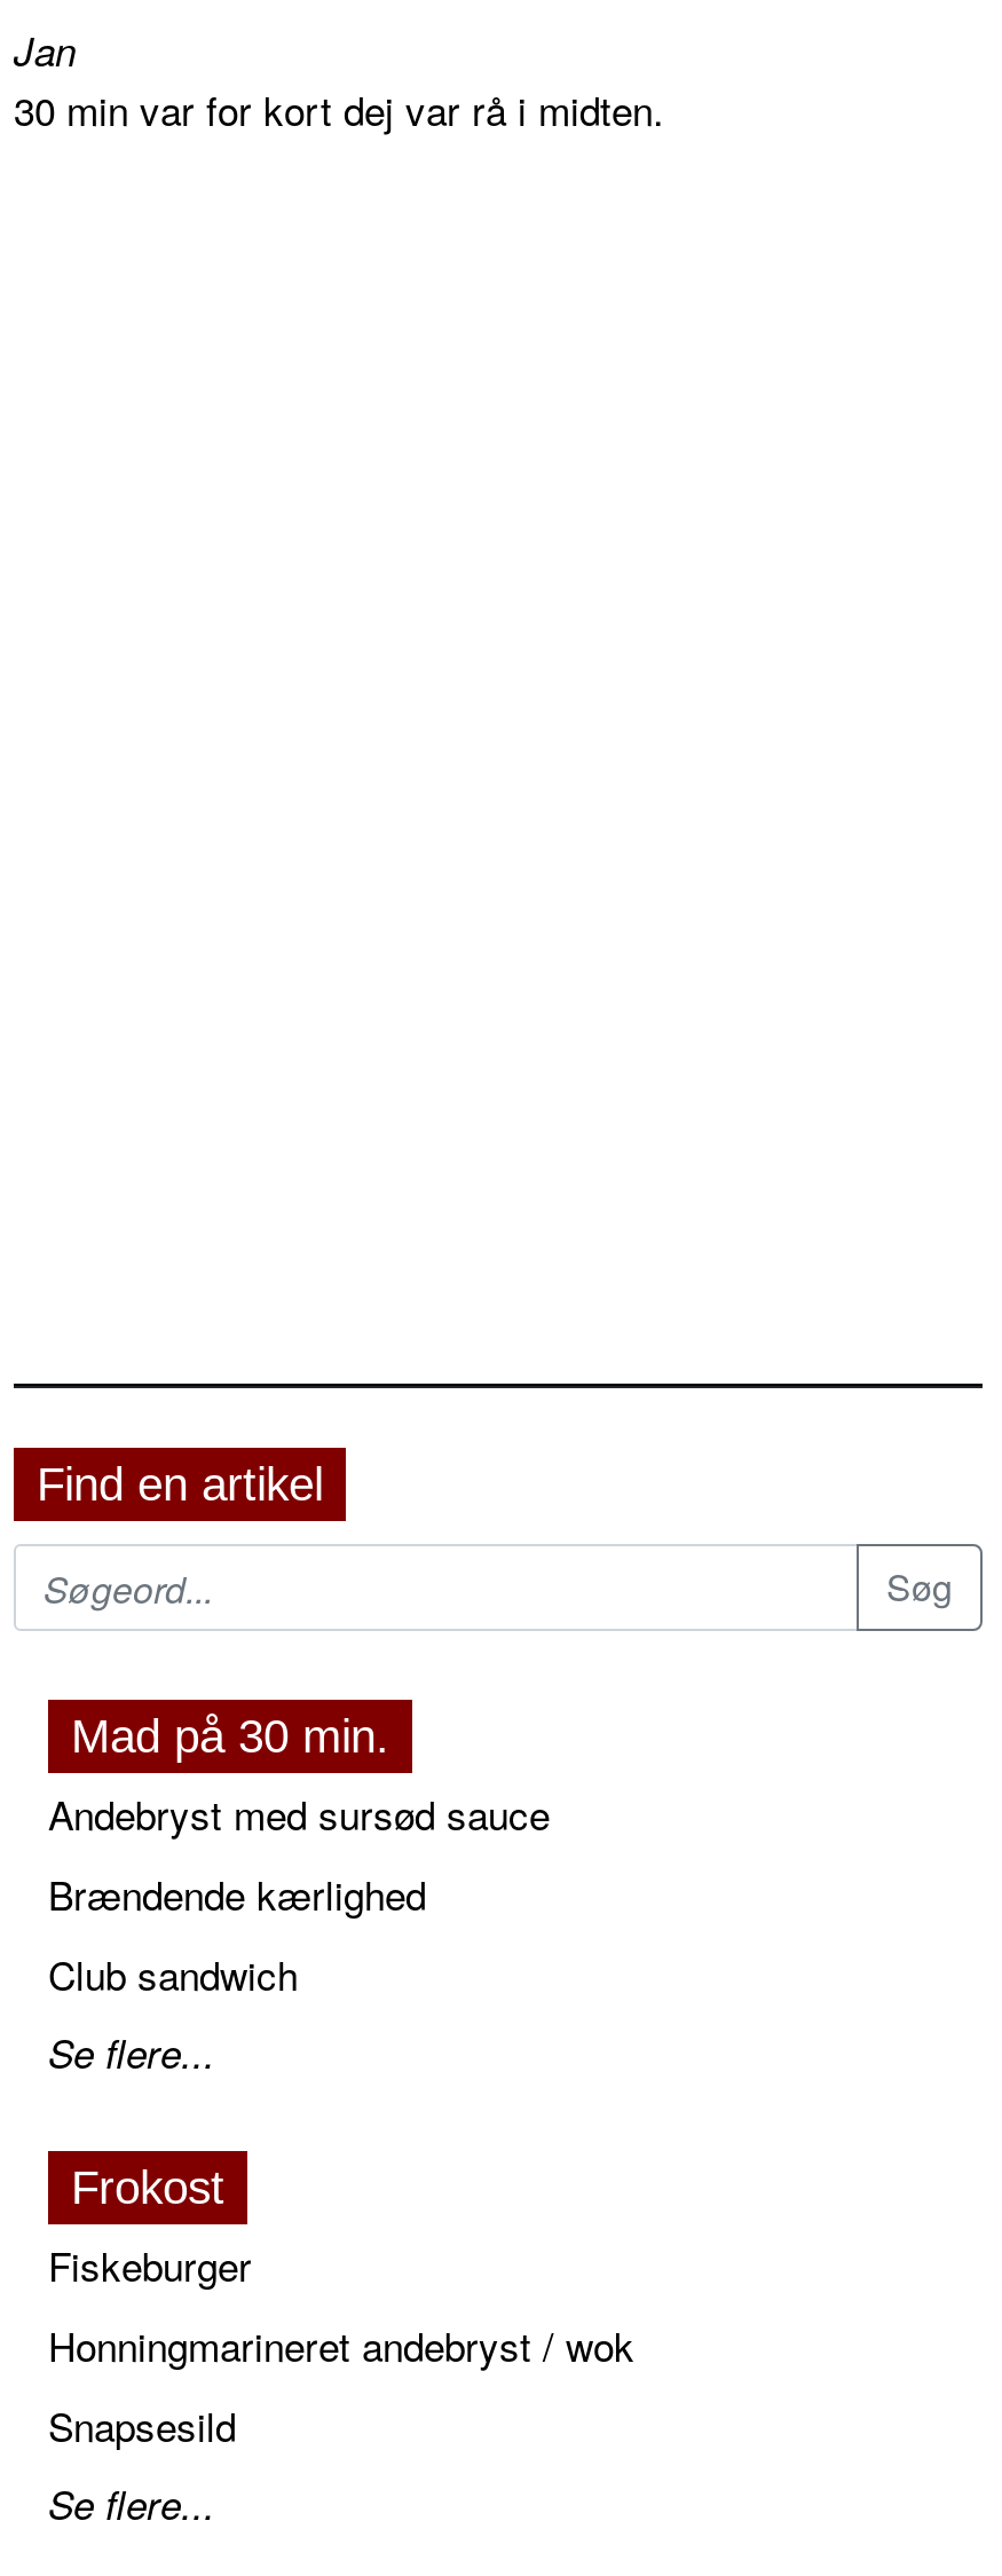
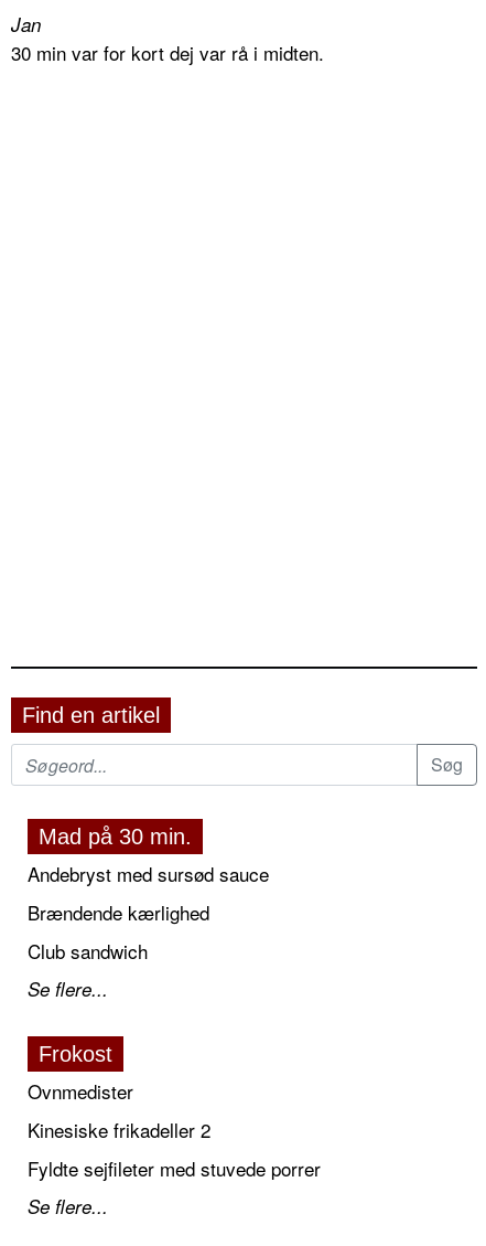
[48,2236,634,2454] Fiskeburger | Honningmarineret andebryst / wok | Snapsesild -> [28,1077,321,1182] Ovnmedister | Kinesiske frikadeller 2 | Fyldte sejfileter med stuvede porrer

